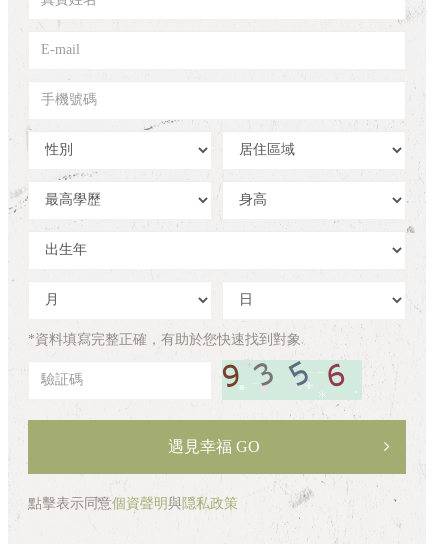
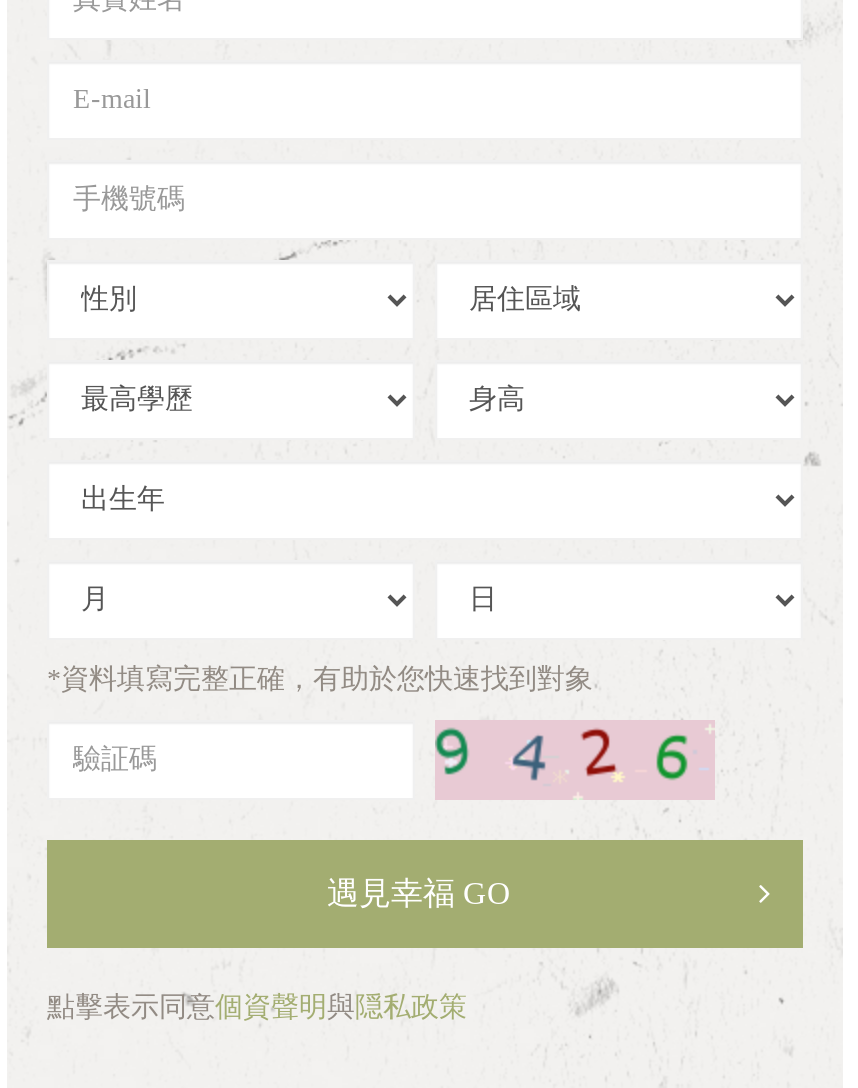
[222,360,362,400] [image] -> [433,720,715,800] [image]

